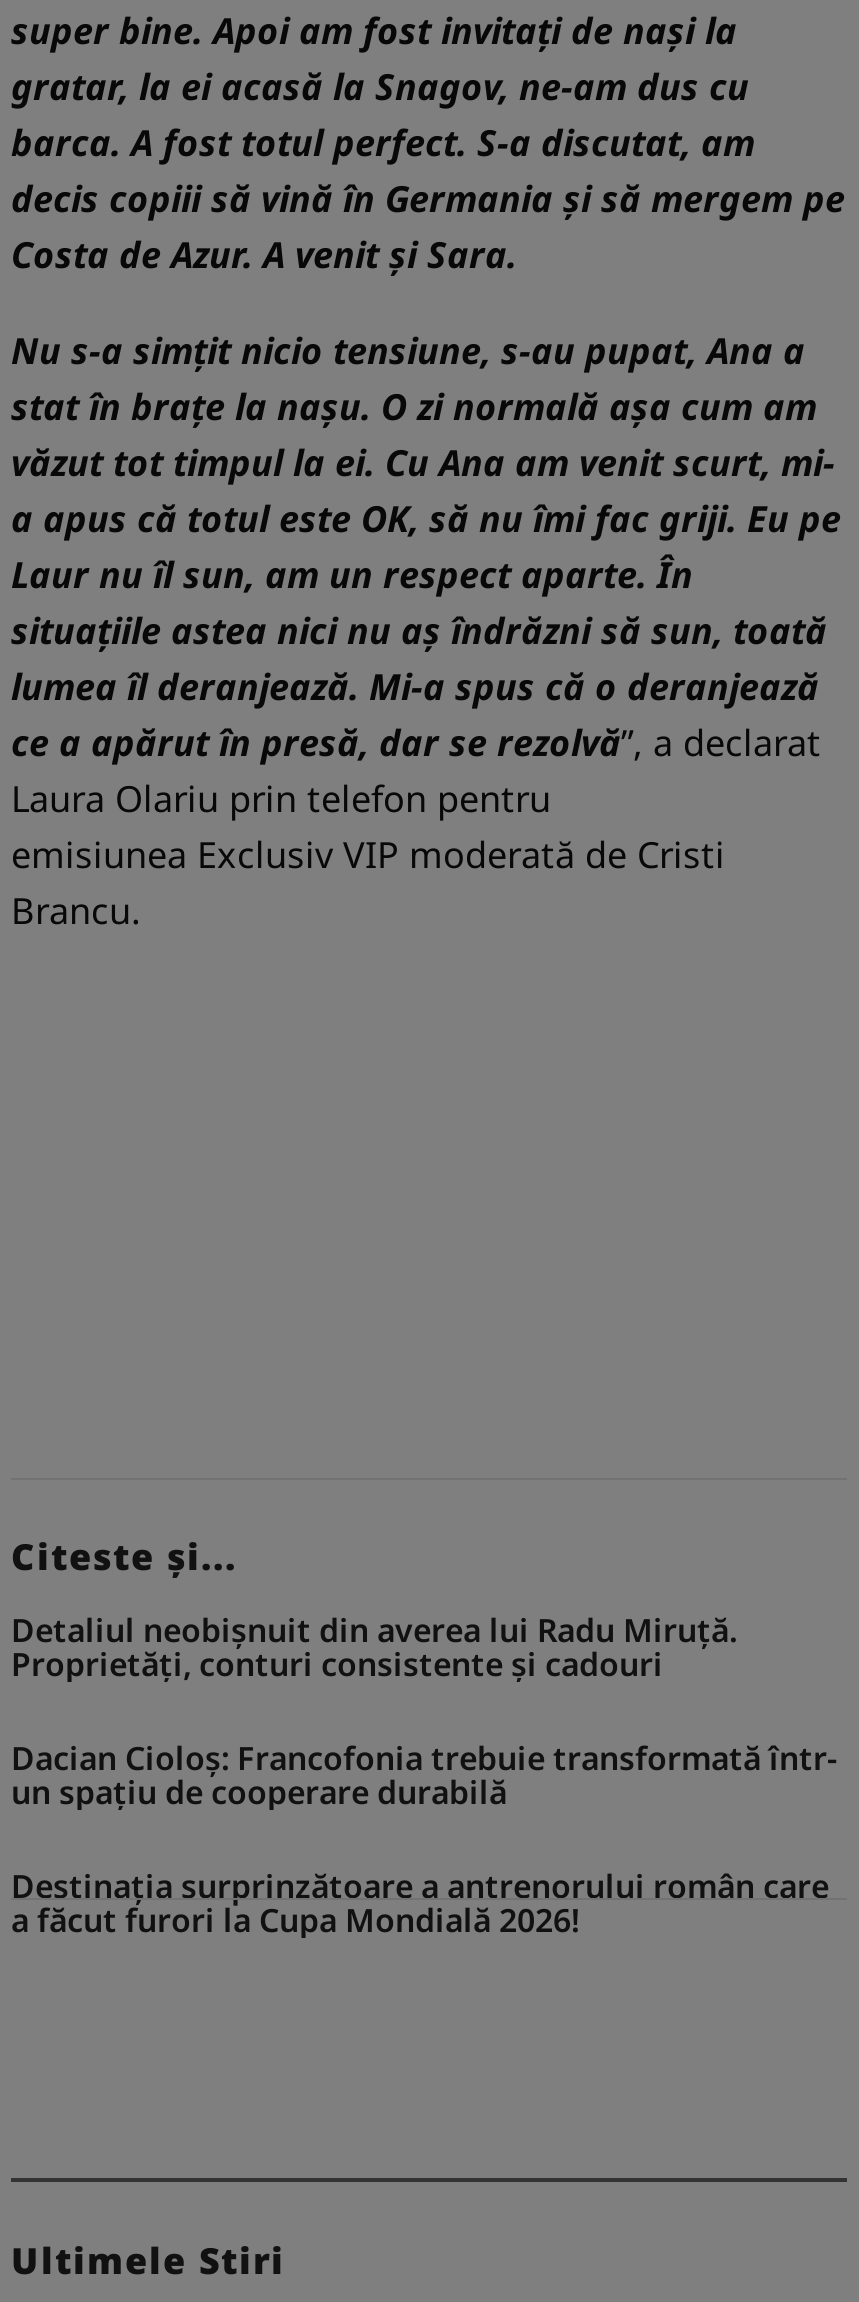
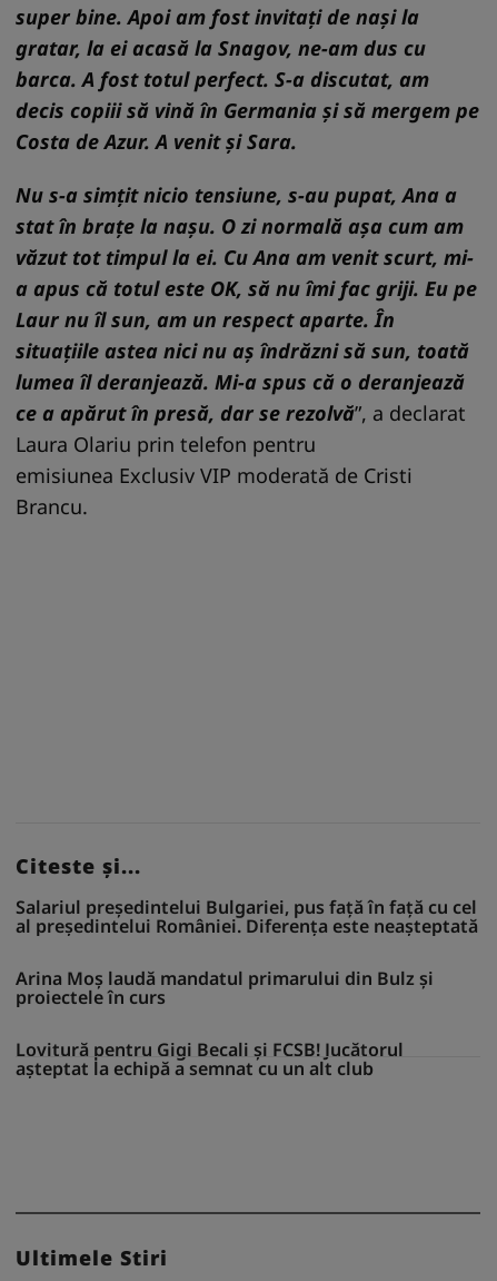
[11,1607,737,1685] Detaliul neobişnuit din averea lui Radu Miruță. | Proprietăți, conturi consistente și cadouri -> [16,894,478,938] Salariul președintelui Bulgariei, pus față în față cu cel | al președintelui României. Diferența este neașteptată
[11,1735,837,1813] Dacian Cioloș: Francofonia trebuie transformată într- | un spațiu de cooperare durabilă -> [16,966,434,1009] Arina Moș laudă mandatul primarului din Bulz și | proiectele în curs
[11,1863,829,1941] Destinația surprinzătoare a antrenorului român care | a făcut furori la Cupa Mondială 2026! -> [16,1037,404,1080] Lovitură pentru Gigi Becali și FCSB! Jucătorul | așteptat la echipă a semnat cu un alt club

